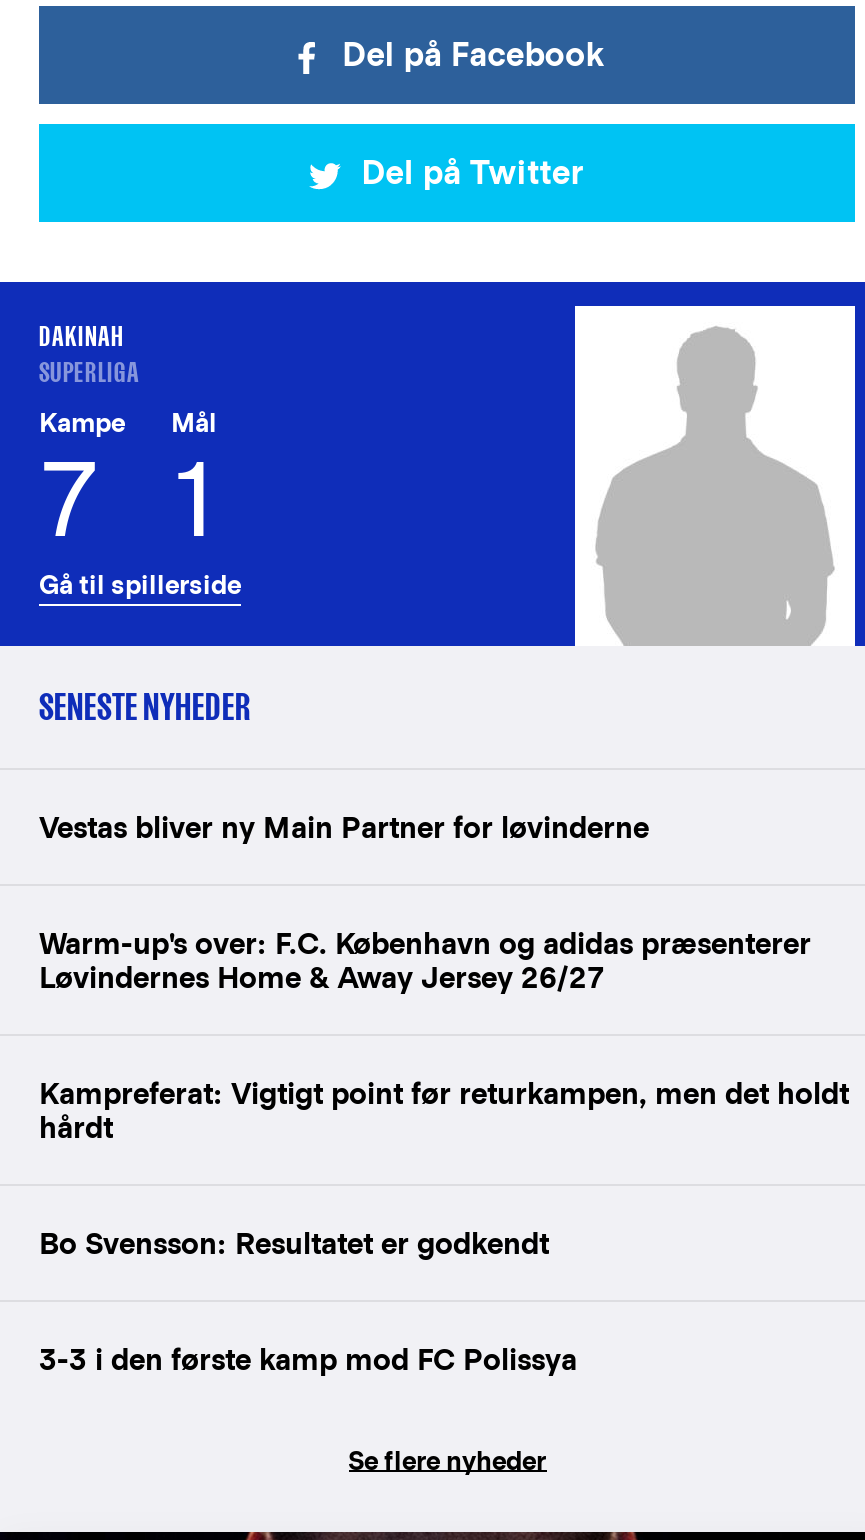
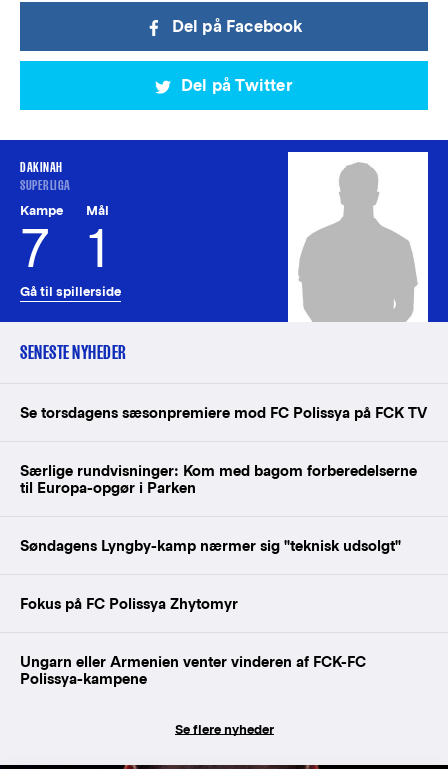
[39,810,649,844] Vestas bliver ny Main Partner for løvinderne -> [20,404,427,421] Se torsdagens sæsonpremiere mod FC Polissya på FCK TV
[39,926,811,994] Warm-up's over: F.C. København og adidas præsenterer | Løvindernes Home & Away Jersey 26/27 -> [20,462,417,496] Særlige rundvisninger: Kom med bagom forberedelserne | til Europa-opgør i Parken
[39,1076,849,1144] Kampreferat: Vigtigt point før returkampen, men det holdt | hårdt -> [20,537,401,554] Søndagens Lyngby-kamp nærmer sig "teknisk udsolgt"
[39,1226,549,1260] Bo Svensson: Resultatet er godkendt -> [20,595,238,612] Fokus på FC Polissya Zhytomyr
[39,1342,577,1376] 3-3 i den første kamp mod FC Polissya -> [20,653,366,687] Ungarn eller Armenien venter vinderen af FCK-FC | Polissya-kampene

